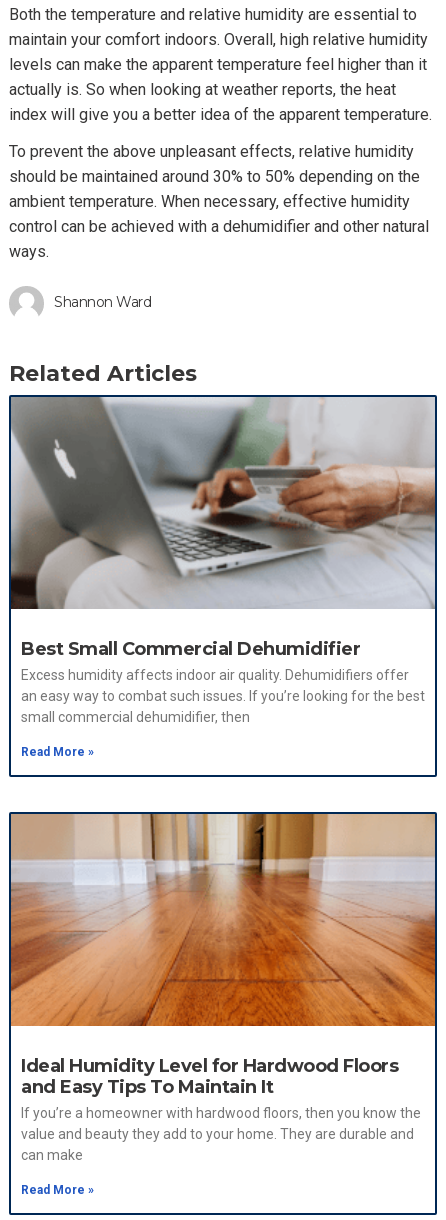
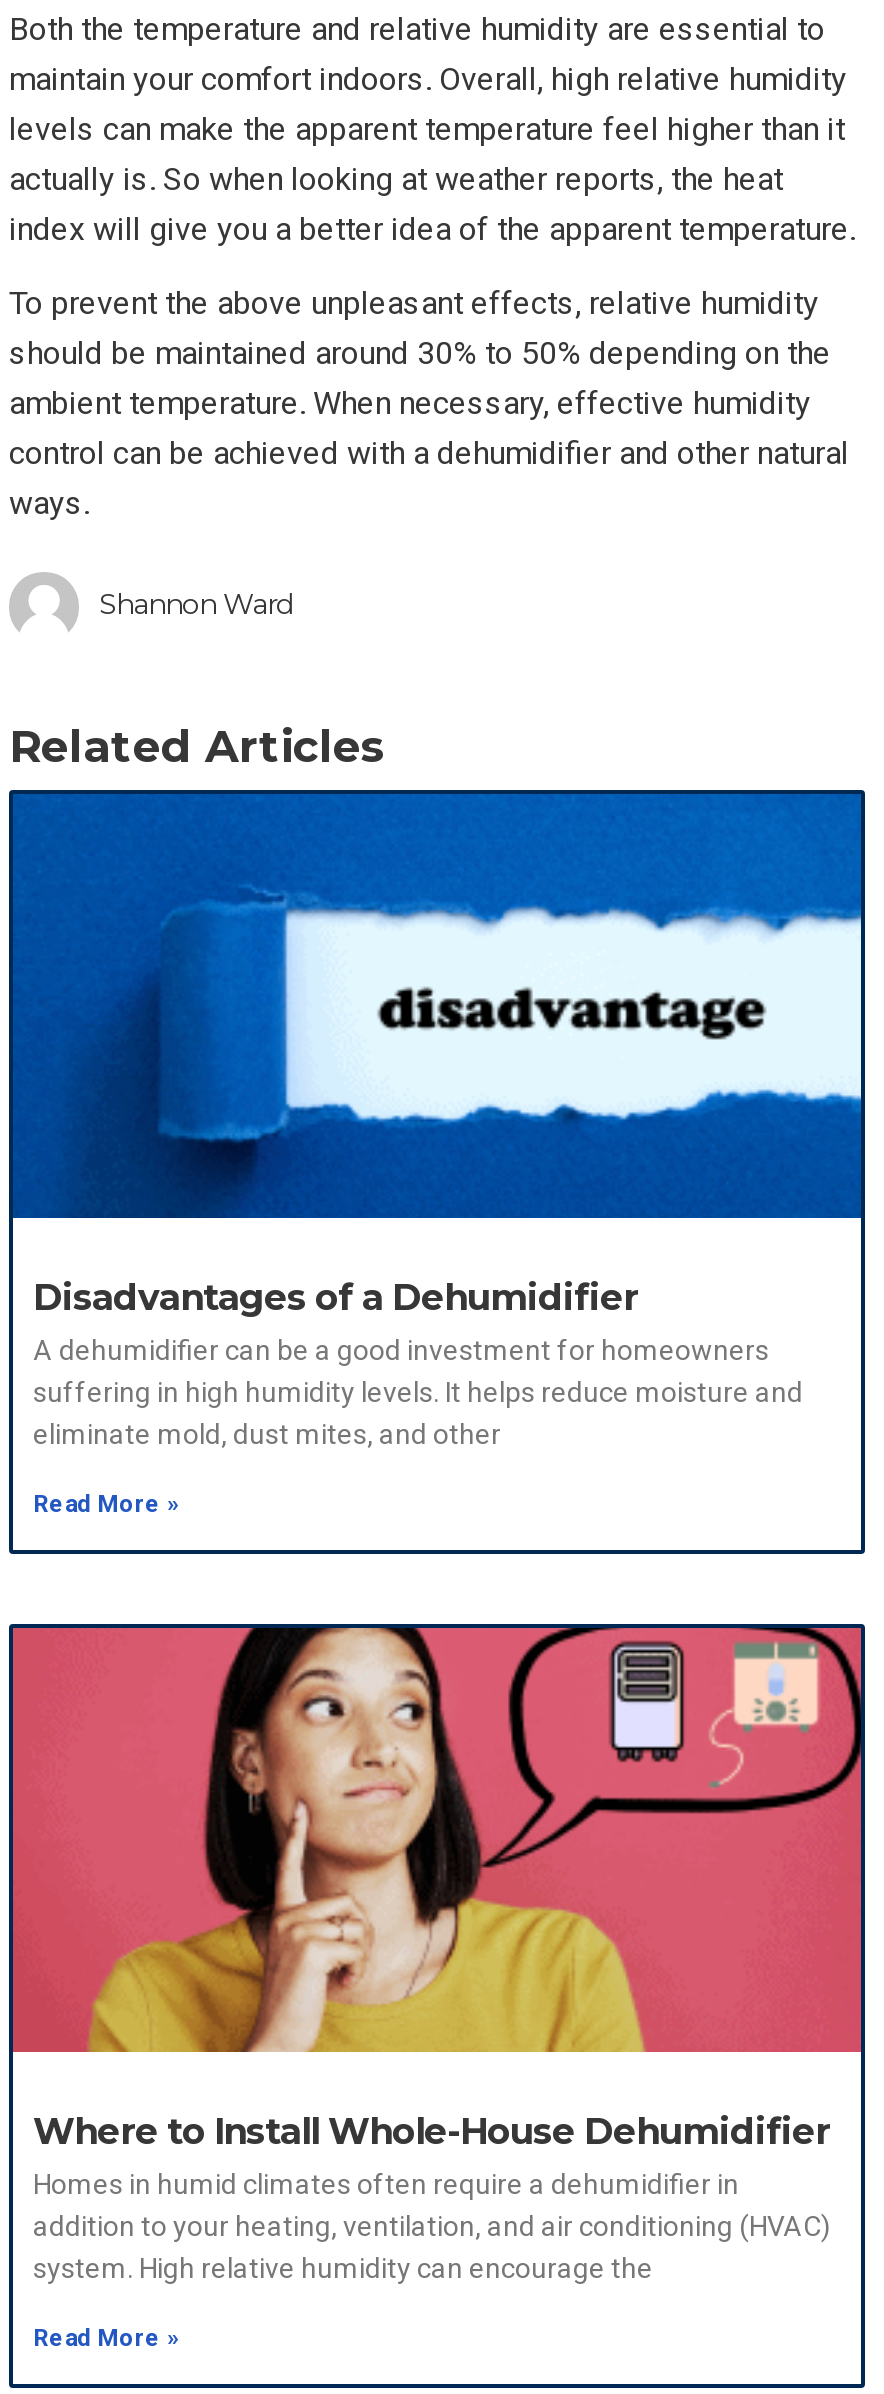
[10,396,436,725] [image] | Best Small Commercial Dehumidifier | Excess humidity affects indoor air quality. Dehumidifiers offer | an easy way to combat such issues. If you’re looking for the best | small commercial dehumidifier, then -> [11,792,863,1450] [image] | Disadvantages of a Dehumidifier | A dehumidifier can be a good investment for homeowners | suffering in high humidity levels. It helps reduce moisture and | eliminate mold, dust mites, and other
[11,813,435,1163] [image] | Ideal Humidity Level for Hardwood Floors | and Easy Tips To Maintain It | If you’re a homeowner with hardwood floors, then you know the | value and beauty they add to your home. They are durable and | can make -> [13,1626,863,2284] [image] | Where to Install Whole-House Dehumidifier | Homes in humid climates often require a dehumidifier in | addition to your heating, ventilation, and air conditioning (HVAC) | system. High relative humidity can encourage the

